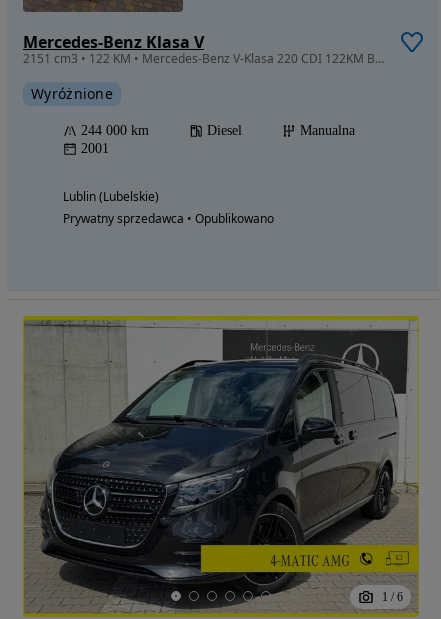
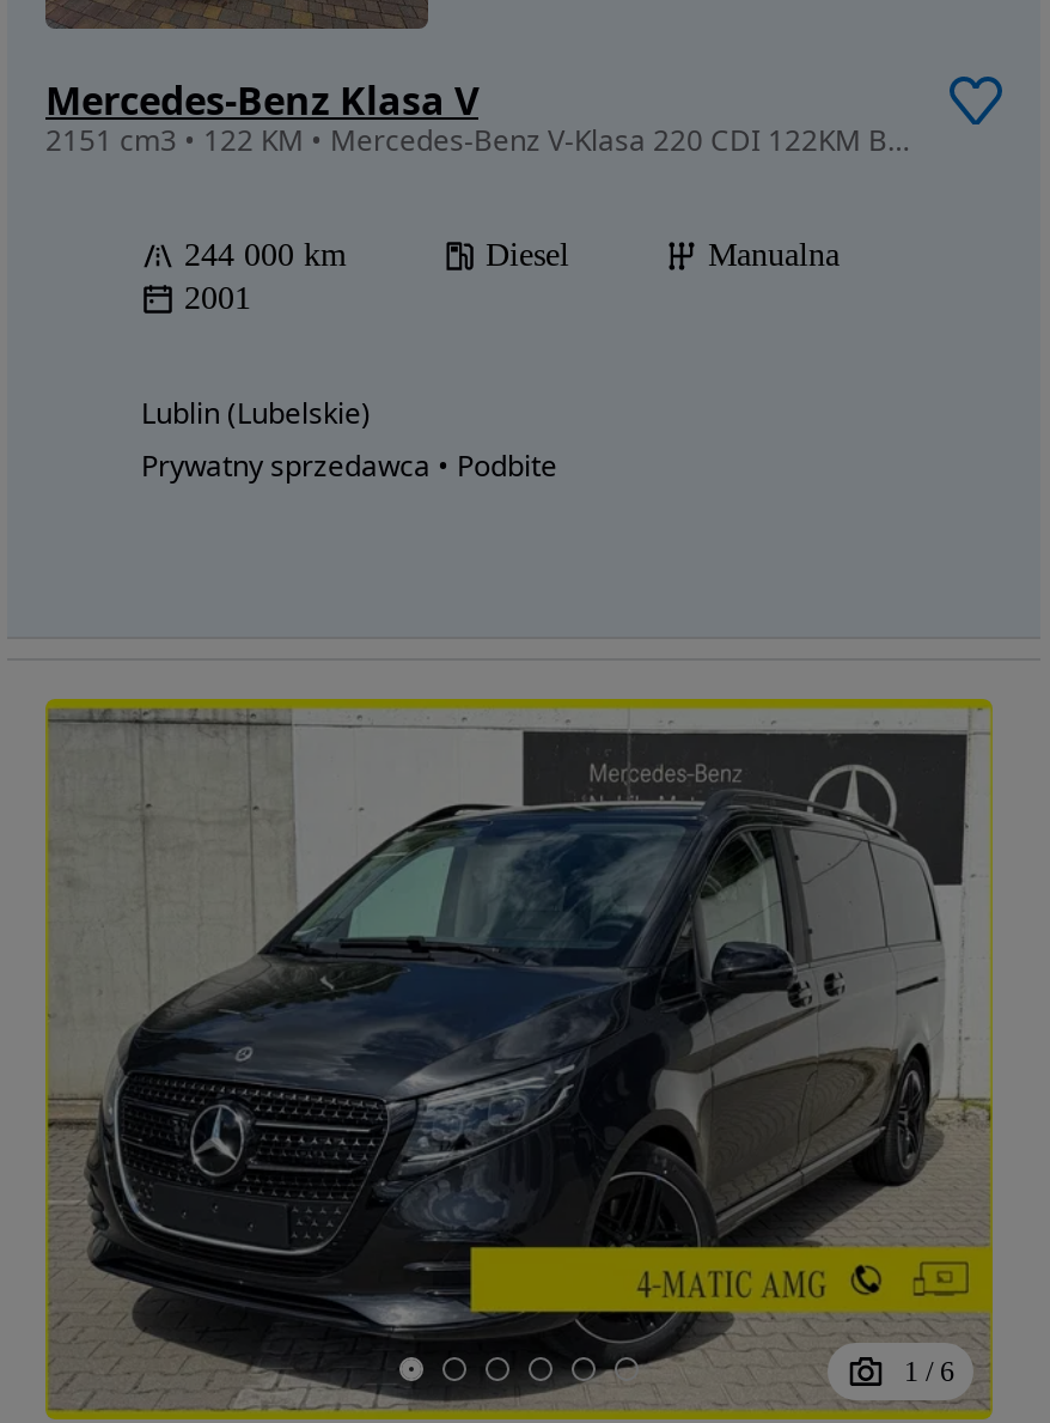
[31,84,113,103] Wyróżnione -> none
[63,210,274,227] Prywatny sprzedawca • Opublikowano -> [141,445,557,486] Prywatny sprzedawca • Podbite

